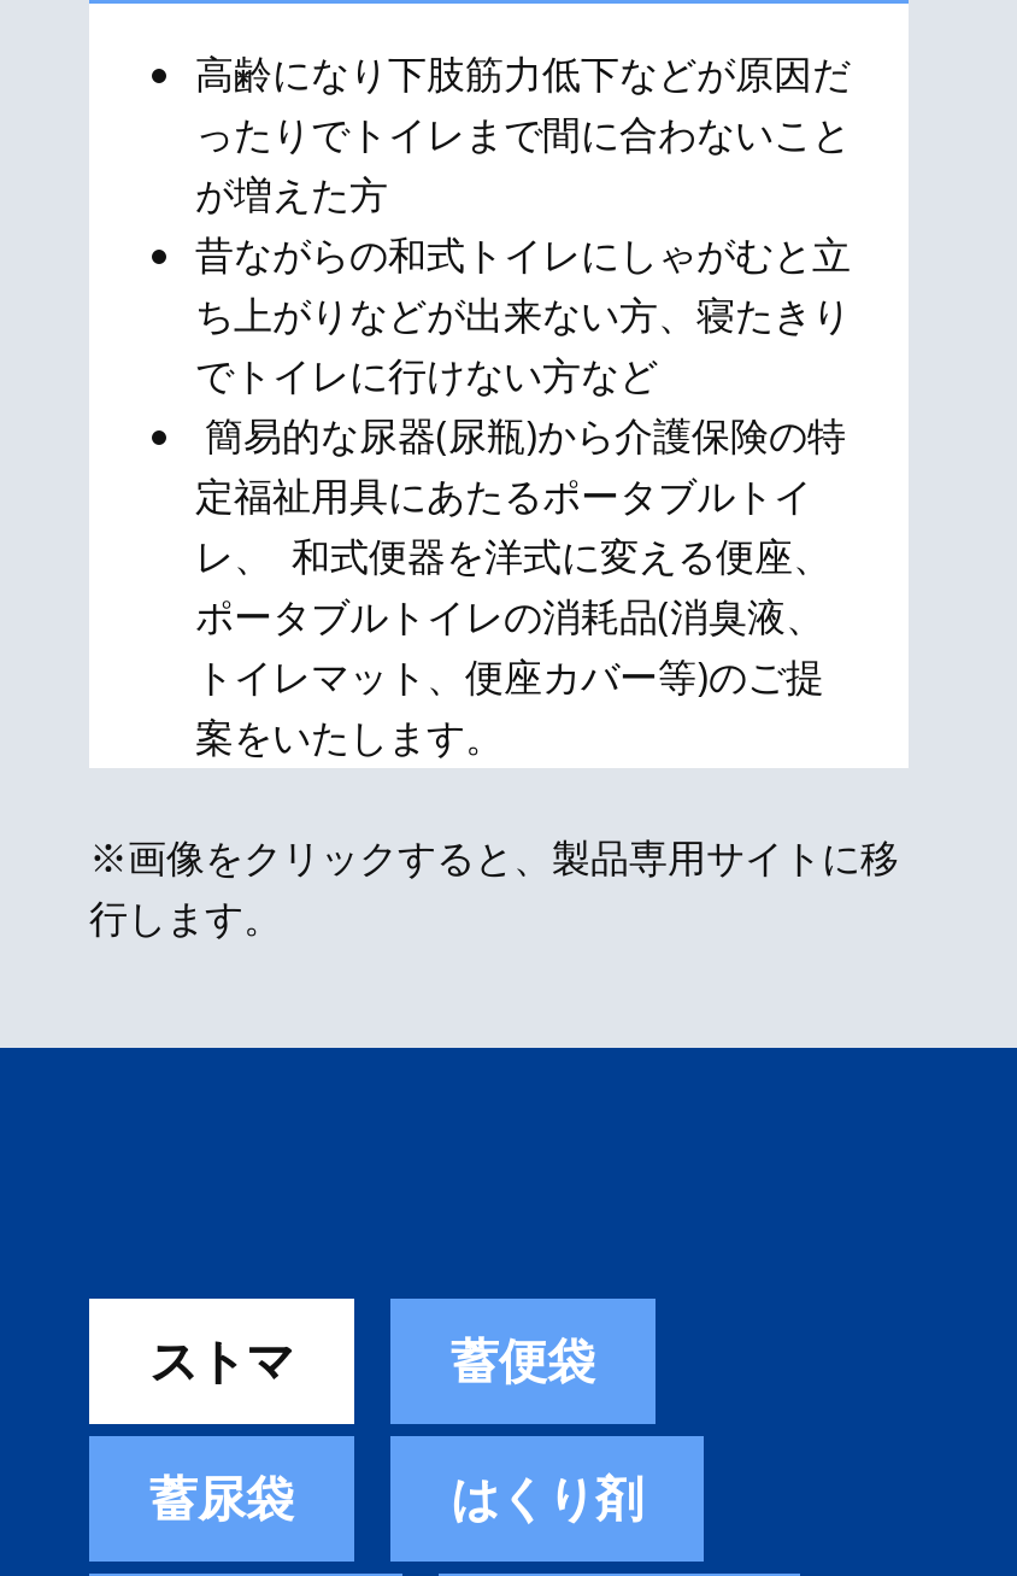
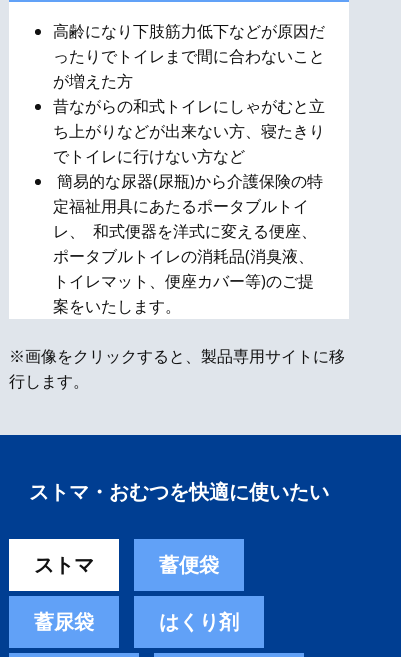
none -> [29,478,329,505] ストマ・おむつを快適に使いたい

